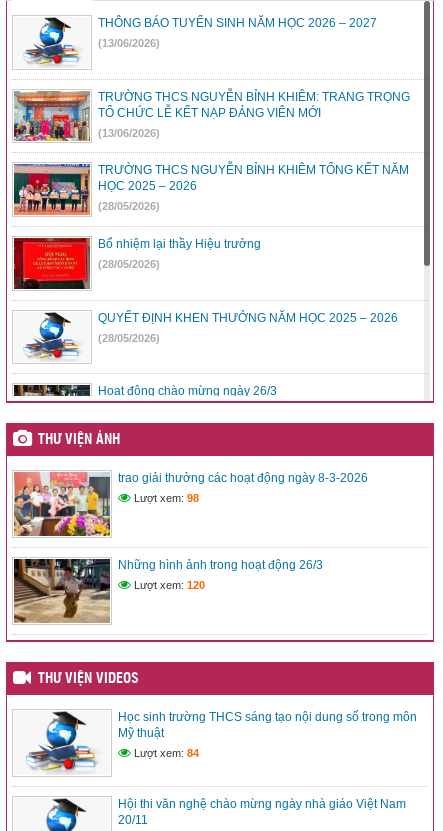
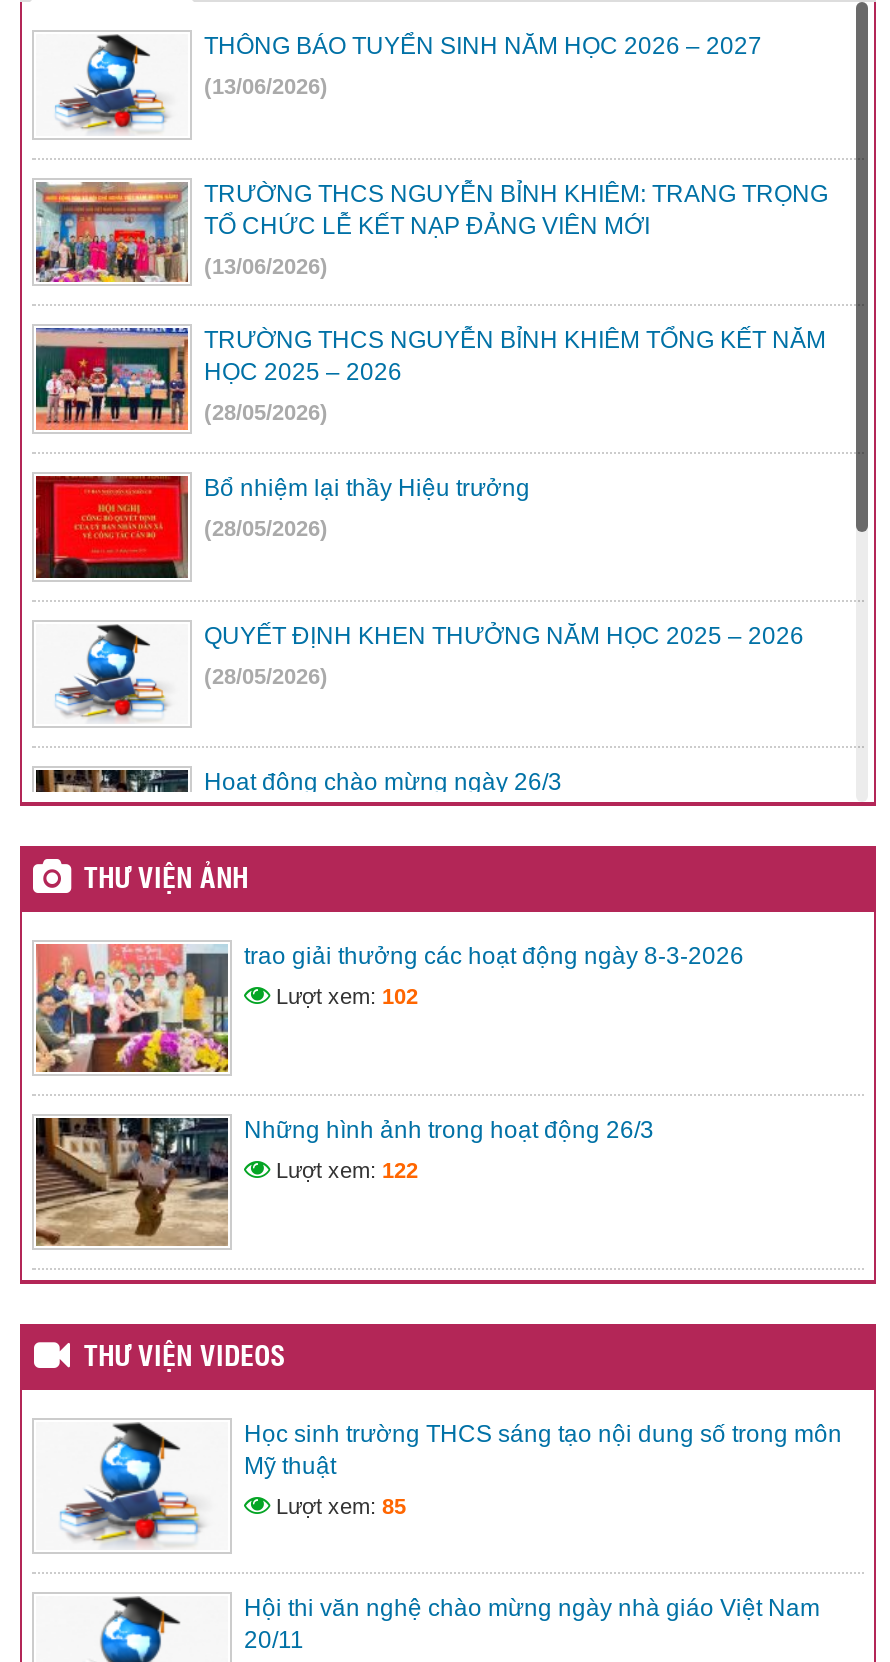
[131,492,199,504] Lượt xem: 98 -> [270,984,418,1008] Lượt xem: 102
[131,579,205,591] Lượt xem: 120 -> [270,1158,418,1182] Lượt xem: 122
[131,747,199,759] Lượt xem: 84 -> [270,1494,406,1518] Lượt xem: 85

